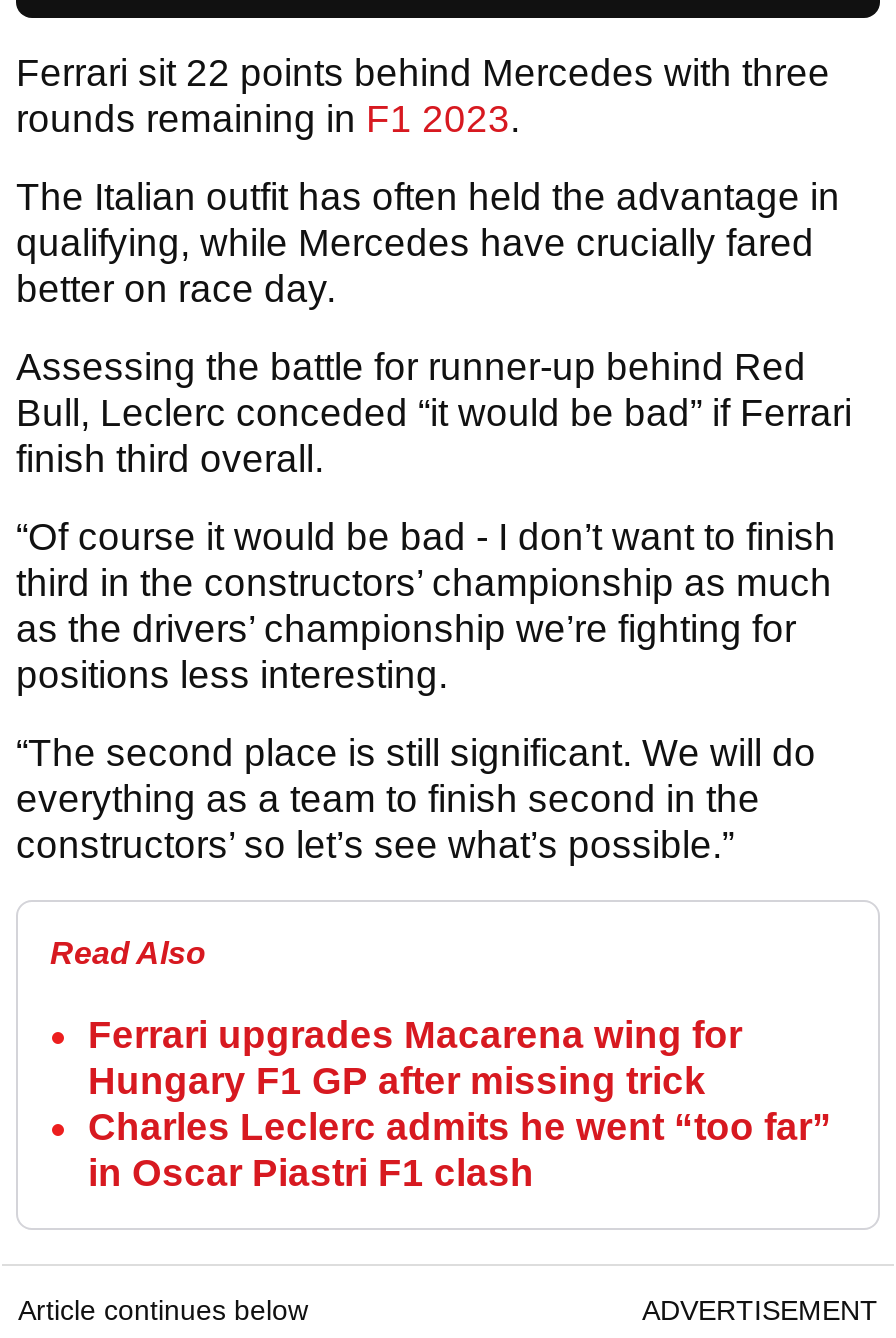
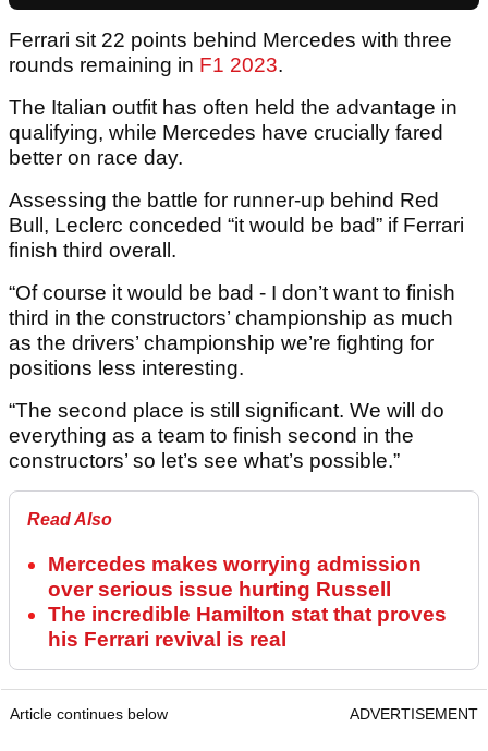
[88,1014,832,1194] Ferrari upgrades Macarena wing for | Hungary F1 GP after missing trick | Charles Leclerc admits he went “too far” | in Oscar Piastri F1 clash -> [48,553,447,651] Mercedes makes worrying admission | over serious issue hurting Russell | The incredible Hamilton stat that proves | his Ferrari revival is real

